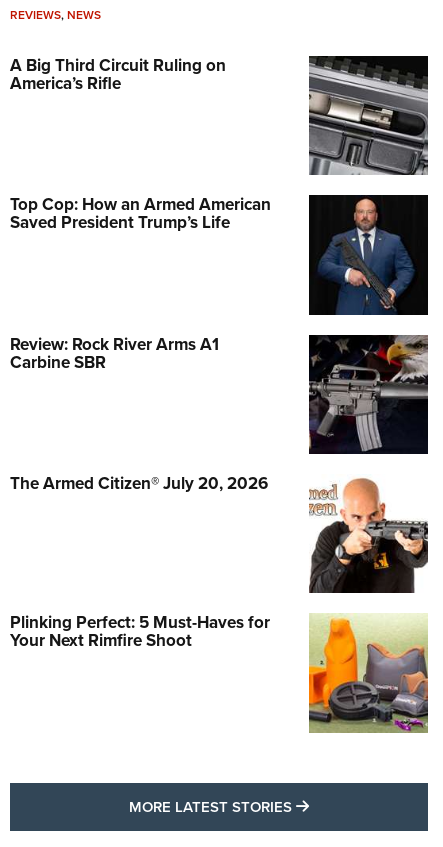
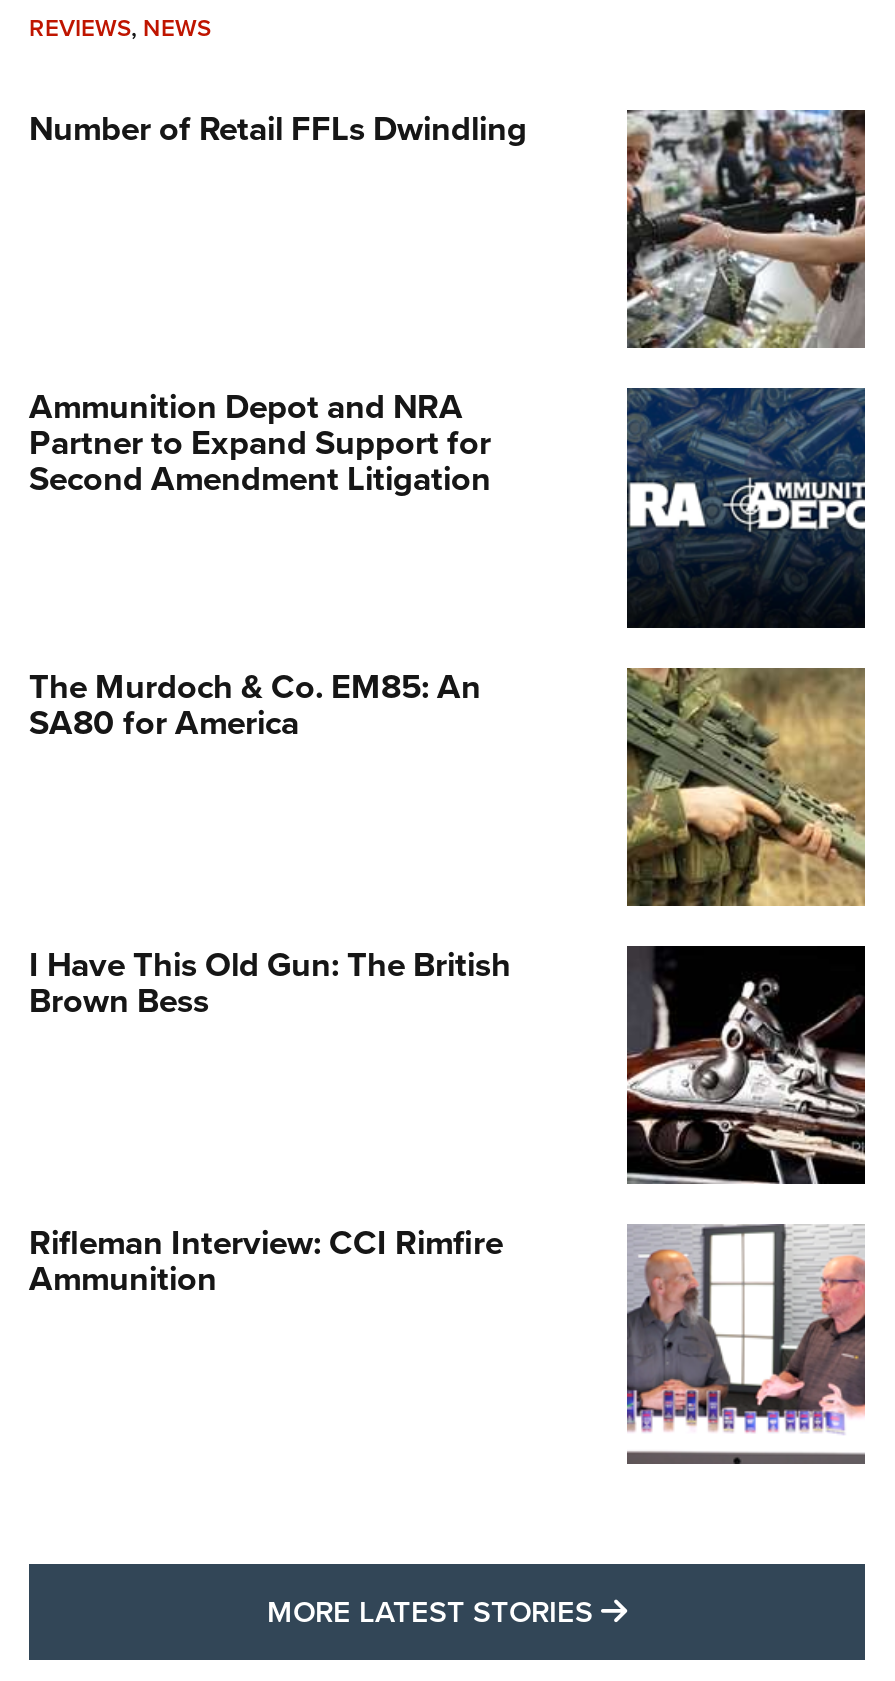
[10,53,226,95] A Big Third Circuit Ruling on | America’s Rifle -> [29,104,527,152] Number of Retail FFLs Dwindling
[309,55,429,175] [image] -> [627,108,867,348] [image]
[10,192,271,234] Top Cop: How an Armed American | Saved President Trump’s Life -> [29,383,491,503] Ammunition Depot and NRA | Partner to Expand Support for | Second Amendment Litigation
[308,194,429,315] [image] -> [625,386,867,628] [image]
[10,332,219,374] Review: Rock River Arms A1 | Carbine SBR -> [29,662,481,746] The Murdoch & Co. EM85: An | SA80 for America
[308,334,429,455] [image] -> [625,666,867,908] [image]
[10,471,268,495] The Armed Citizen® July 20, 2026 -> [29,940,511,1024] I Have This Old Gun: The British | Brown Bess
[308,474,428,594] [image] -> [625,944,867,1186] [image]
[10,610,270,652] Plinking Perfect: 5 Must-Haves for | Your Next Rimfire Shoot -> [29,1219,503,1303] Rifleman Interview: CCI Rimfire | Ammunition
[308,613,429,734] [image] -> [625,1222,865,1466] [image]

